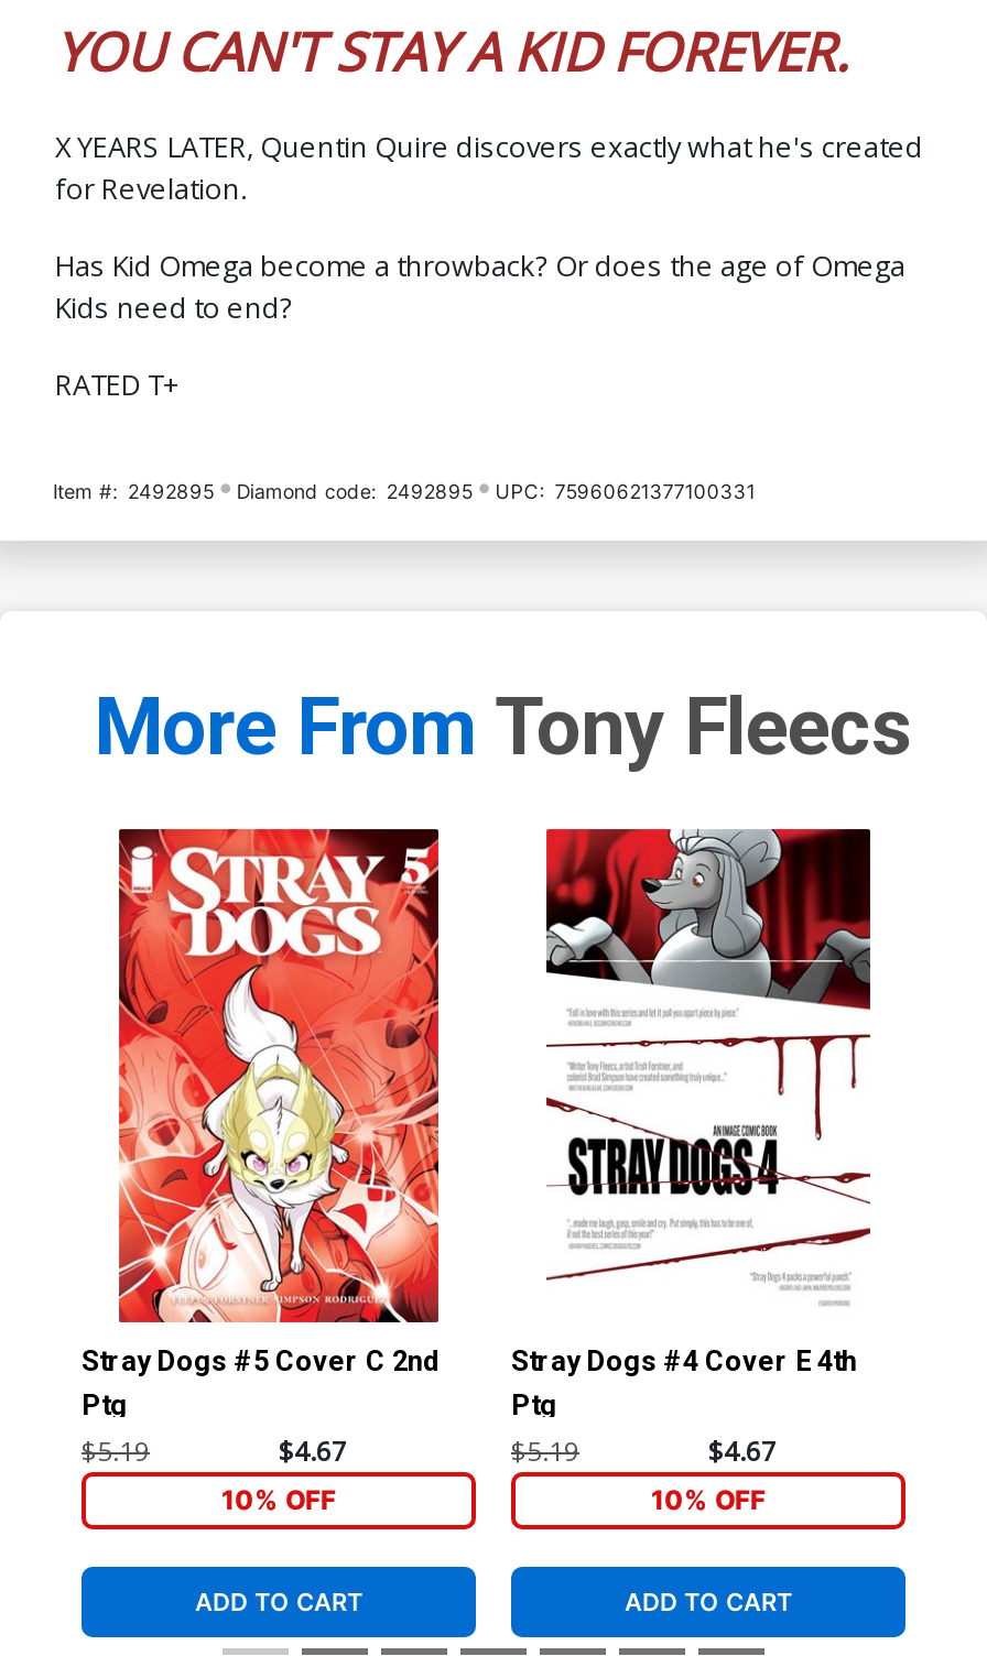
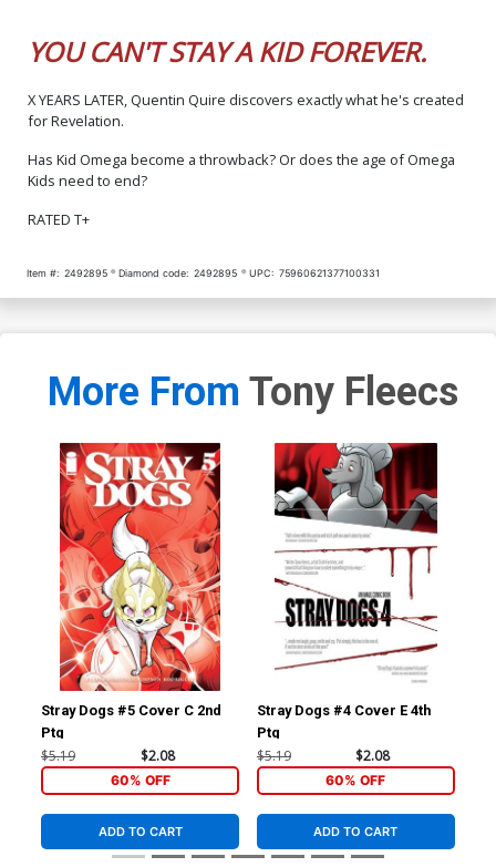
[279,1433,347,1470] $4.67 -> [140,747,174,765] $2.08
[708,1433,777,1470] $4.67 -> [356,747,390,765] $2.08
[221,1483,336,1516] 10% OFF -> [110,772,170,788] 60% OFF
[651,1483,766,1516] 10% OFF -> [326,772,386,788] 60% OFF

